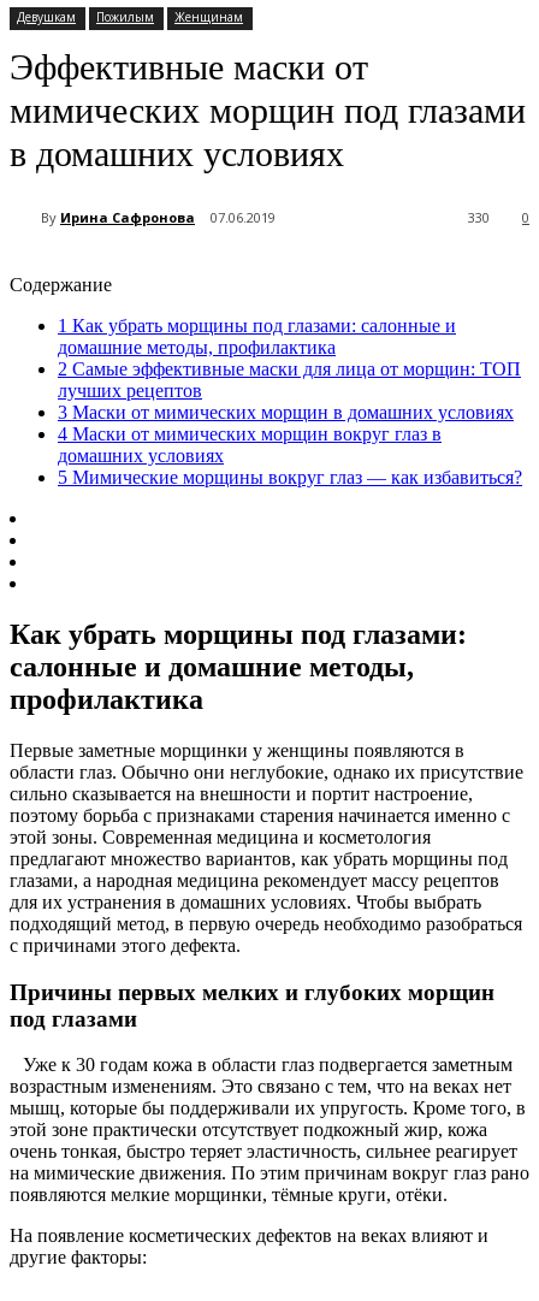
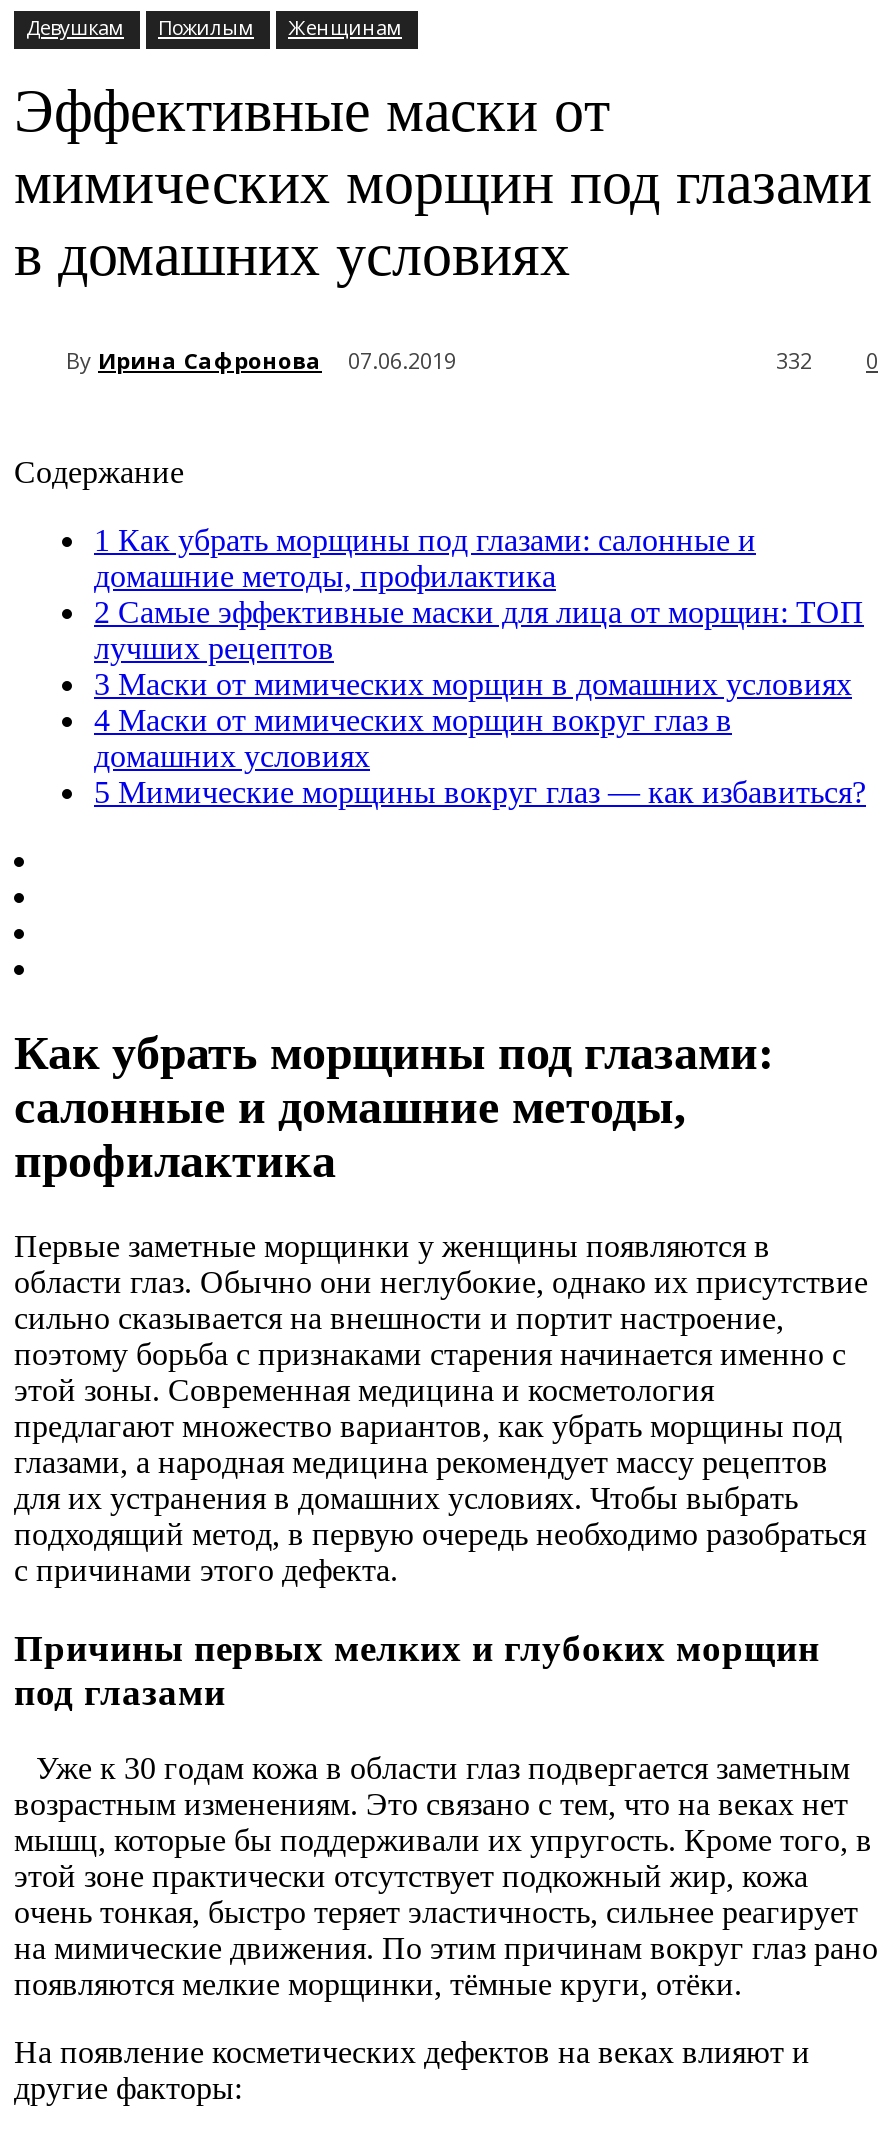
[468,208,529,226] 330 0 -> [776,345,878,375] 332 0

